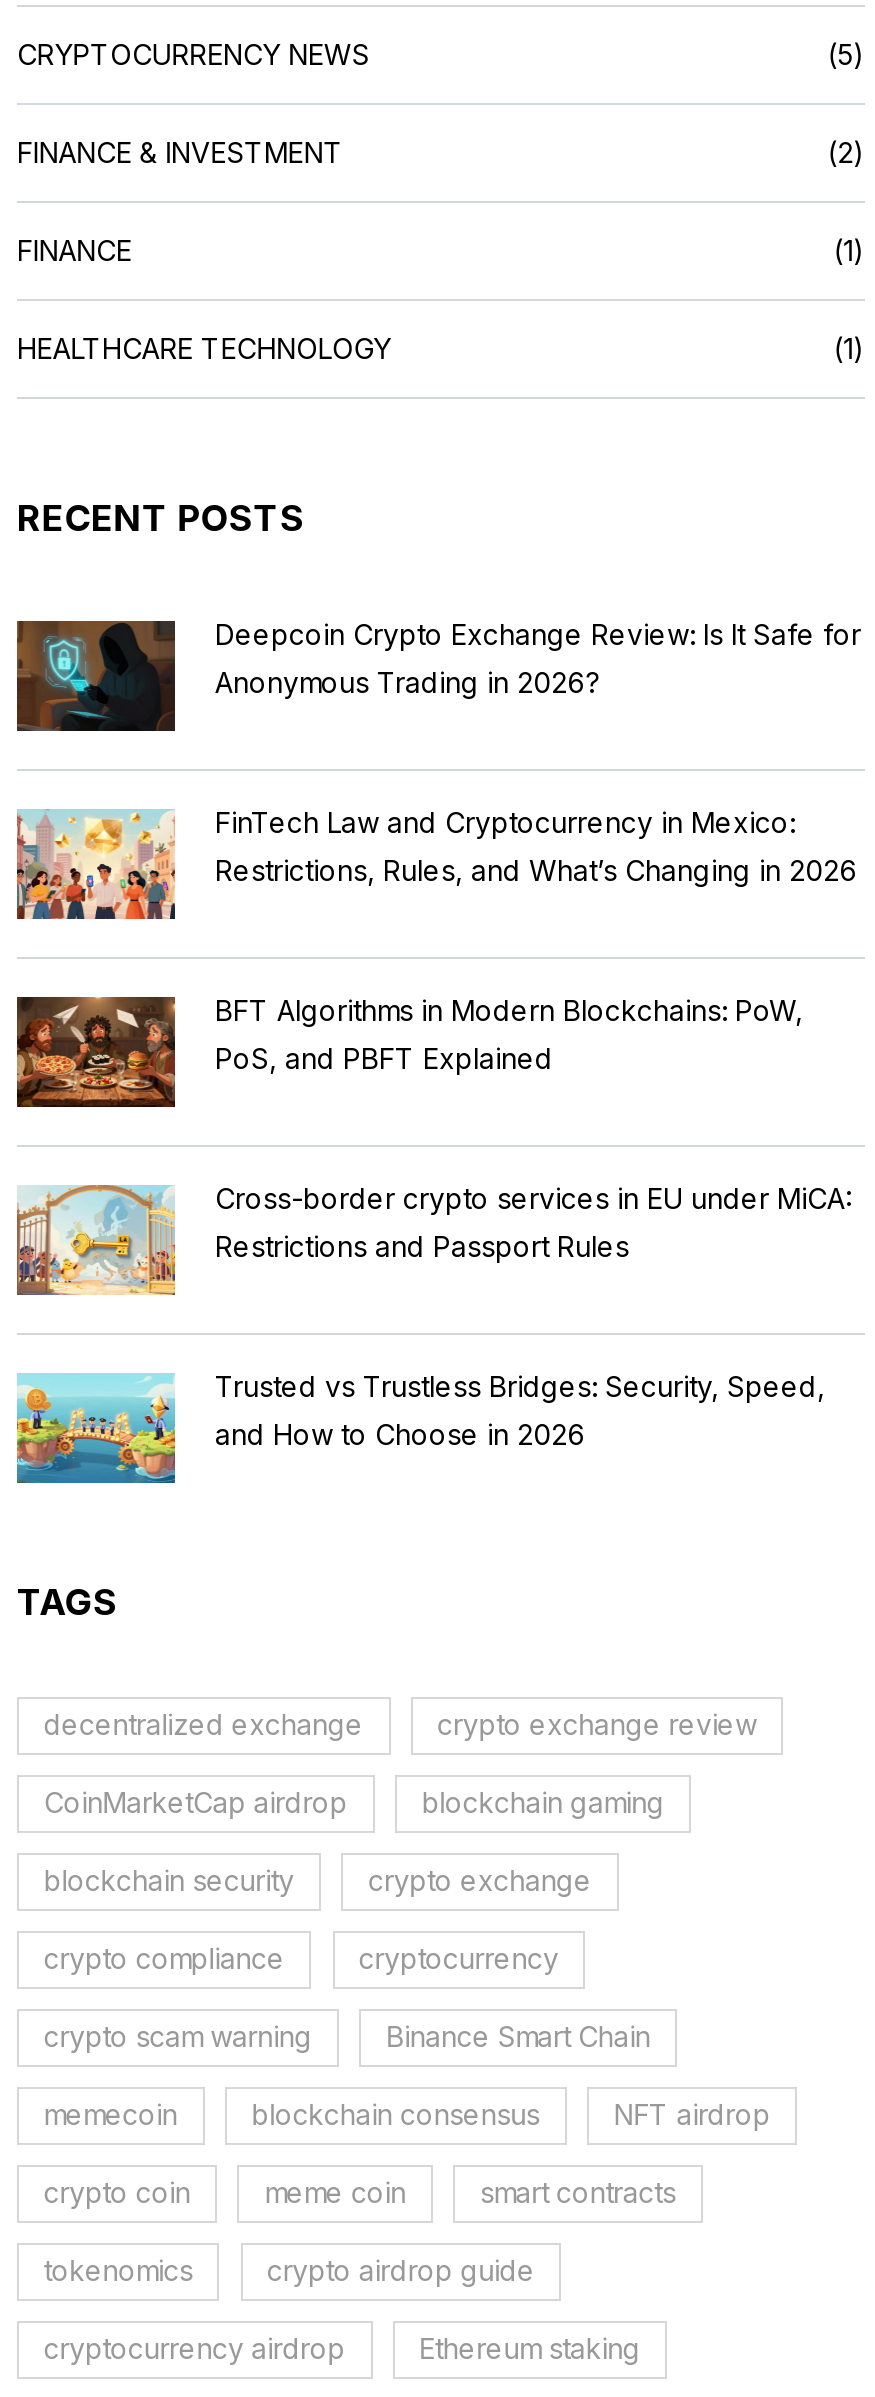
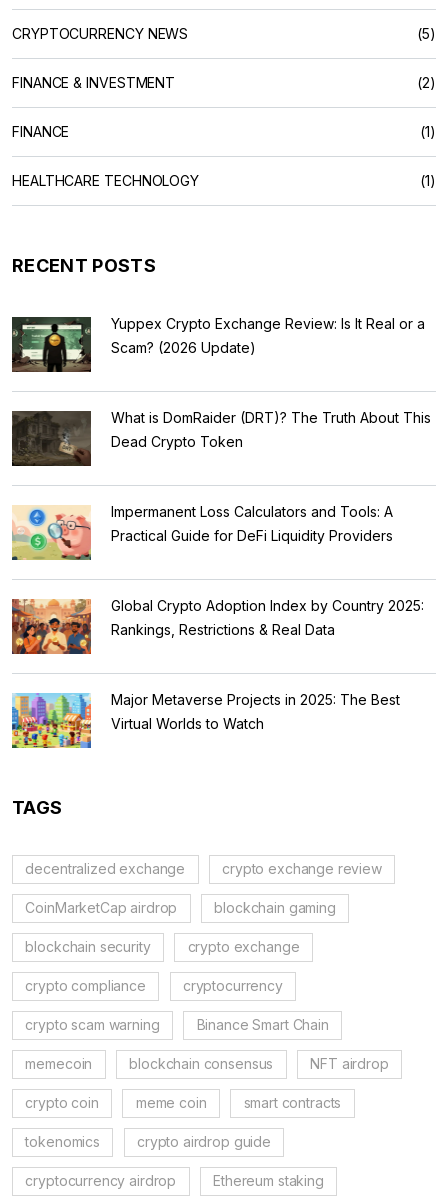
[17,616,861,733] [image] | Deepcoin Crypto Exchange Review: Is It Safe for | Anonymous Trading in 2026? -> [12,314,425,373] [image] | Yuppex Crypto Exchange Review: Is It Real or a | Scam? (2026 Update)
[15,804,857,921] [image] | FinTech Law and Cryptocurrency in Mexico: | Restrictions, Rules, and What’s Changing in 2026 -> [11,408,431,467] [image] | What is DomRaider (DRT)? The Truth About This | Dead Crypto Token
[15,992,803,1109] [image] | BFT Algorithms in Modern Blockchains: PoW, | PoS, and PBFT Explained -> [11,502,393,561] [image] | Impermanent Loss Calculators and Tools: A | Practical Guide for DeFi Liquidity Providers
[17,1180,851,1297] [image] | Cross-border crypto services in EU under MiCA: | Restrictions and Passport Rules -> [11,596,424,655] [image] | Global Crypto Adoption Index by Country 2025: | Rankings, Restrictions & Real Data
[15,1368,825,1485] [image] | Trusted vs Trustless Bridges: Security, Speed, | and How to Choose in 2026 -> [11,690,400,749] [image] | Major Metaverse Projects in 2025: The Best | Virtual Worlds to Watch

